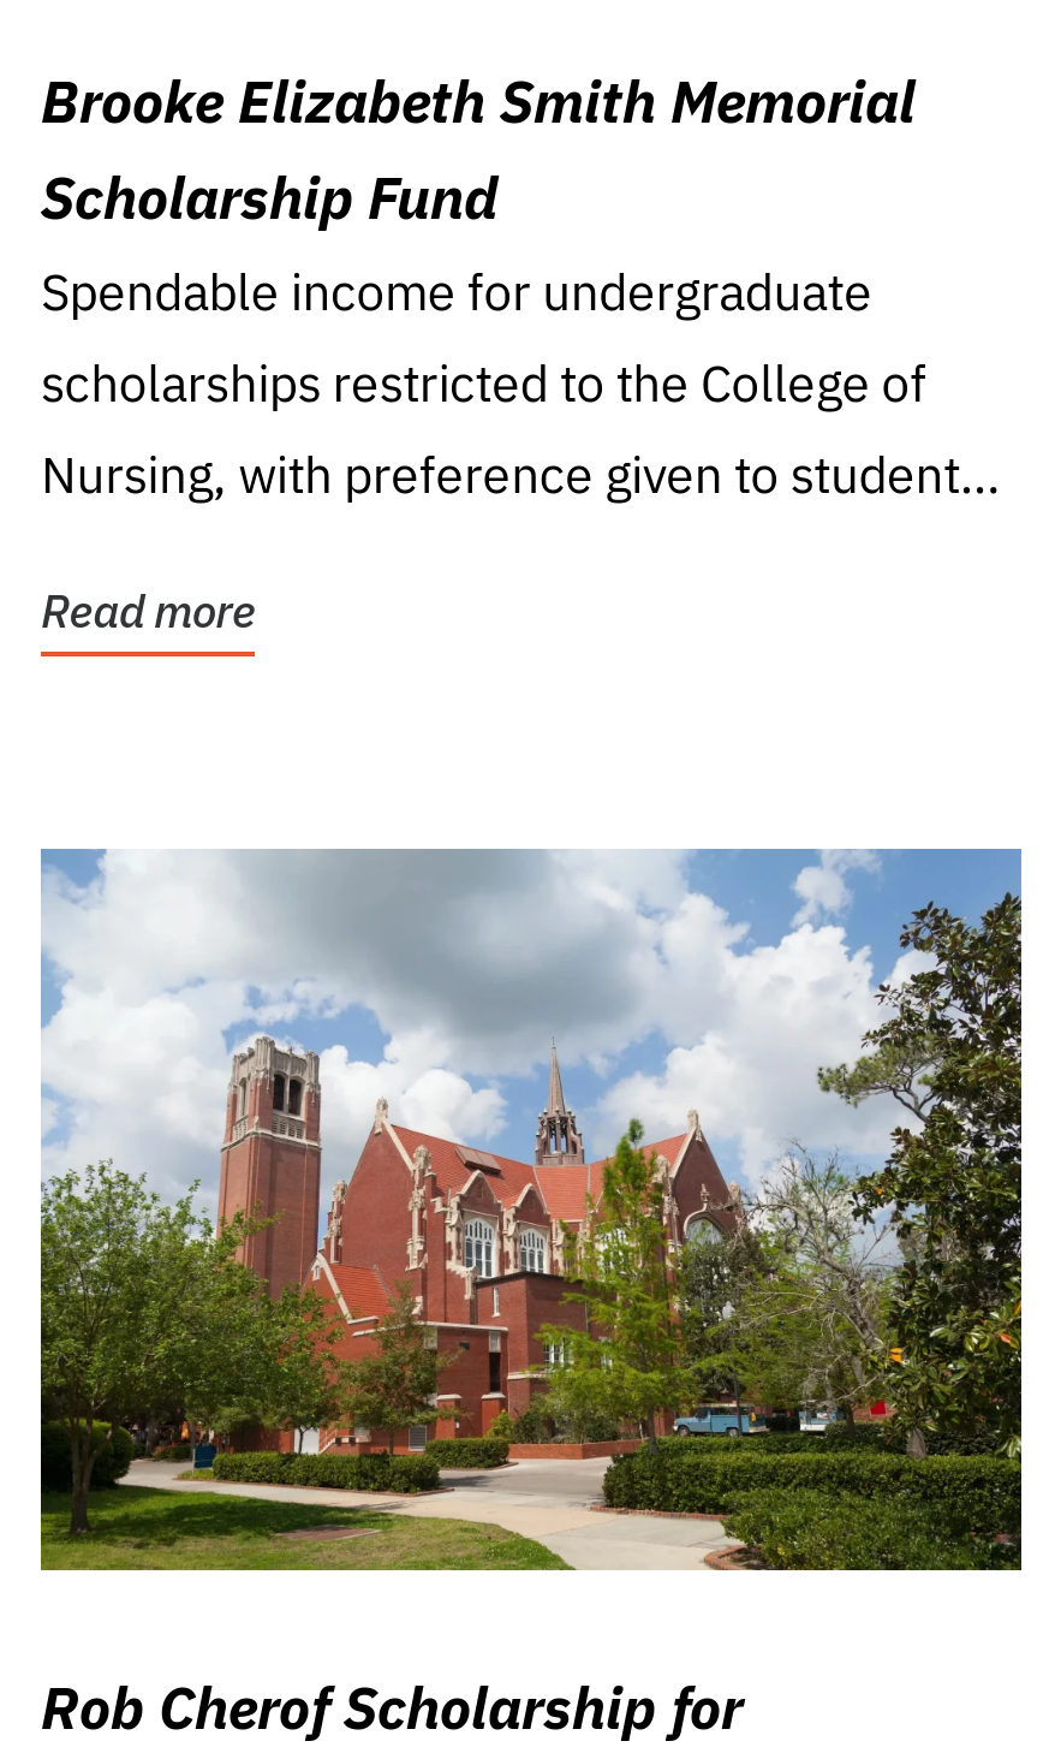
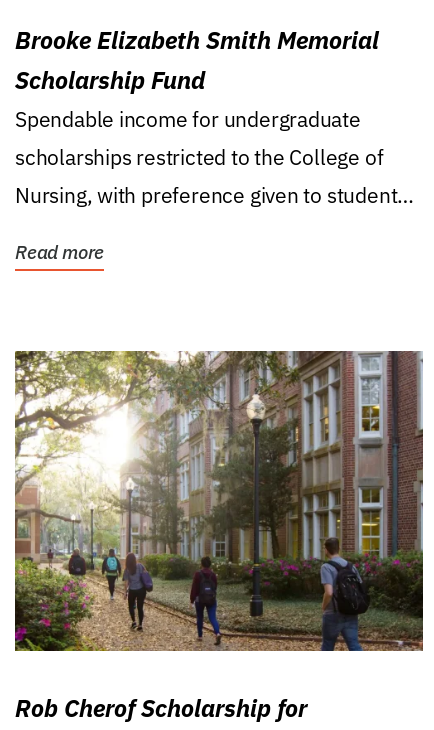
[38,846,1024,1573] [image] -> [14,350,424,652] [image]

